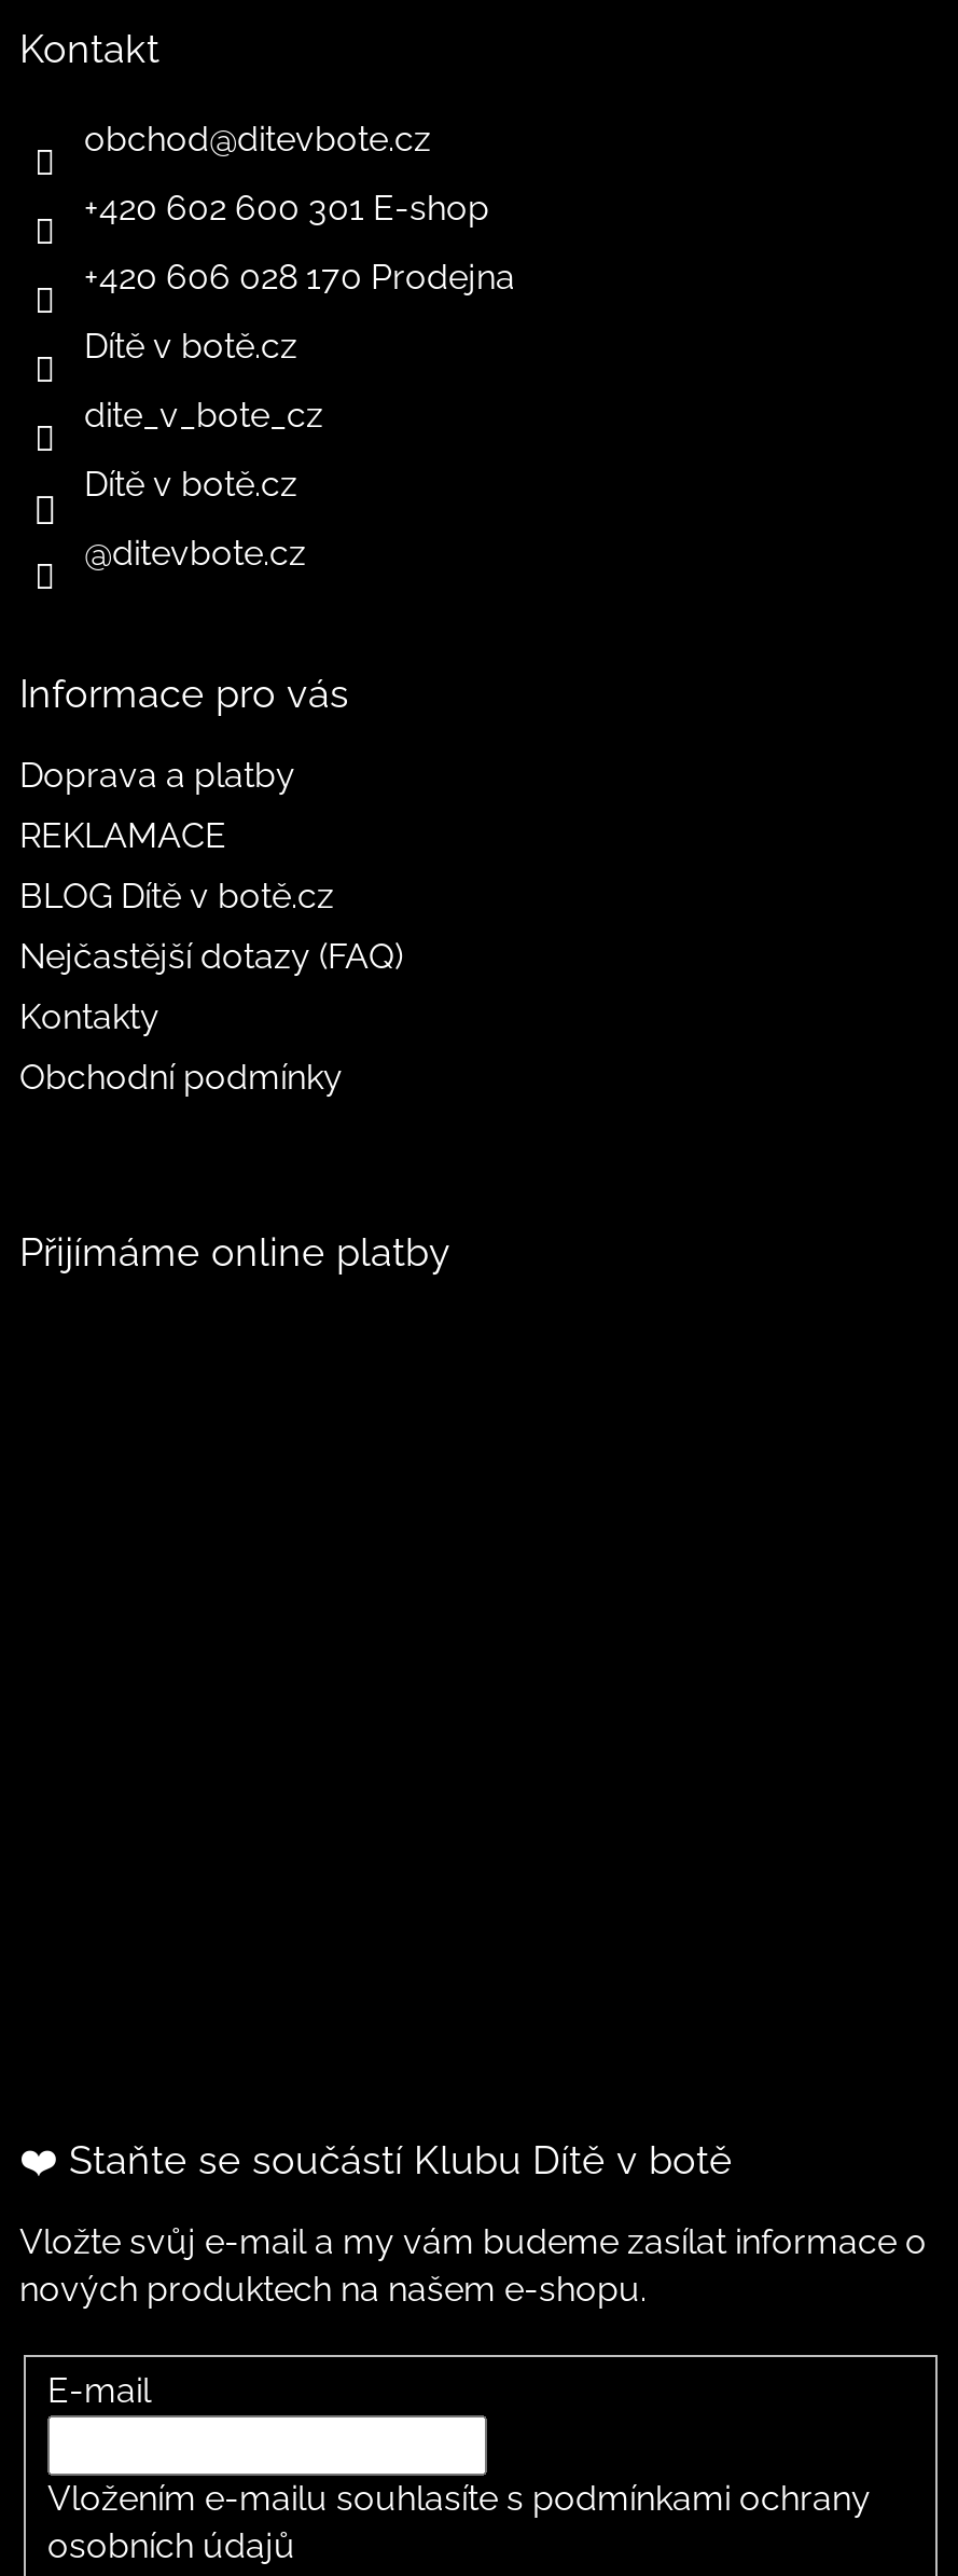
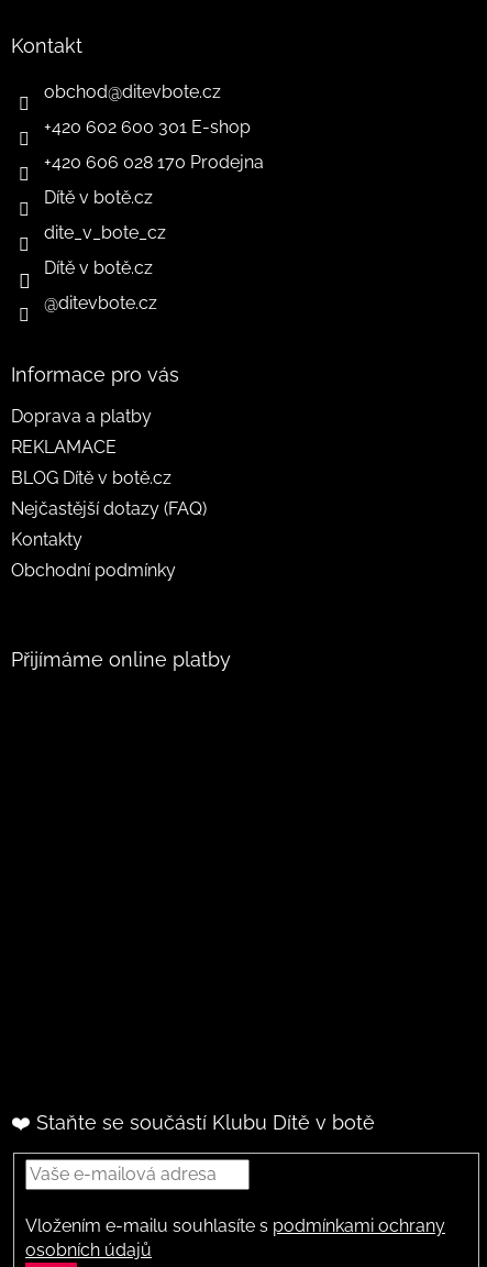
[19,2220,927,2411] Vložte svůj e-mail a my vám budeme zasílat informace o | nových produktech na našem e-shopu. | E-mail -> none

